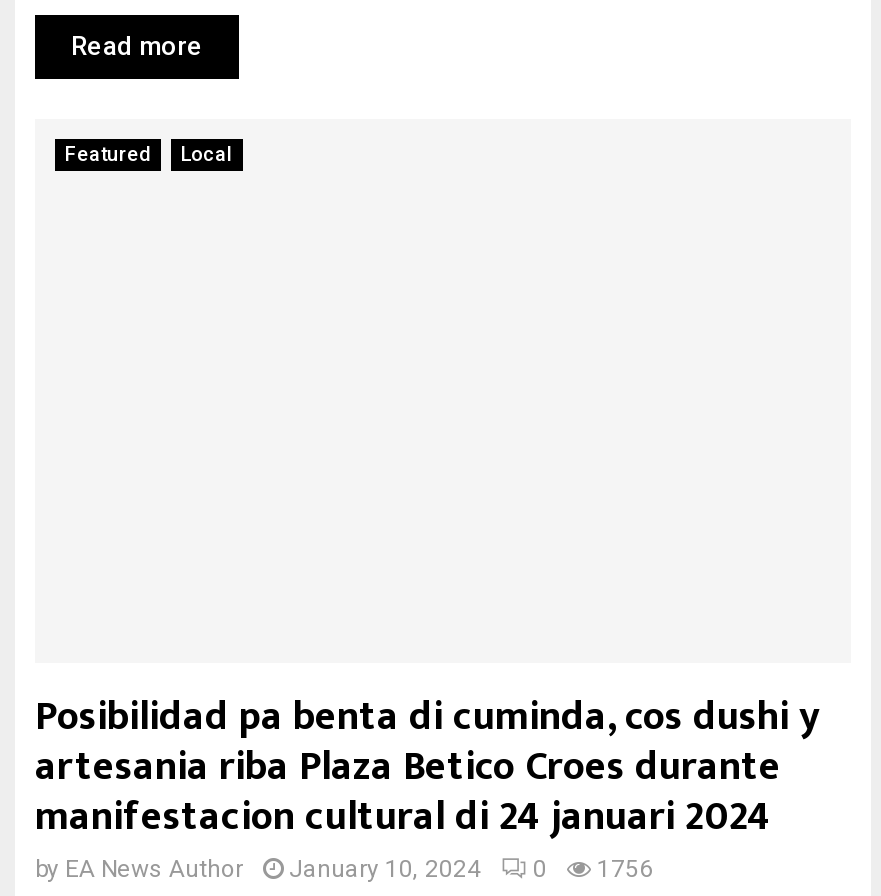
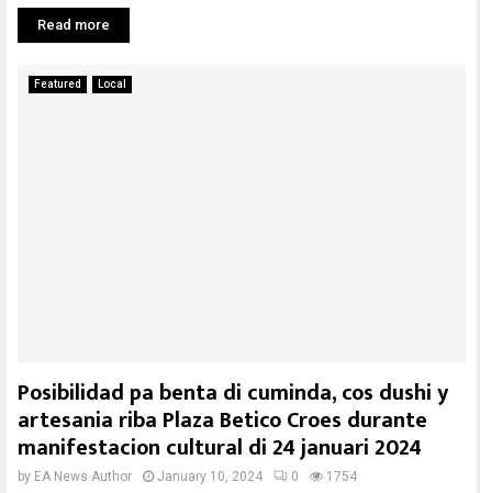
[35,855,653,883] by EA News Author January 10, 2024 0 1756 -> [18,469,357,484] by EA News Author January 10, 2024 0 1754

